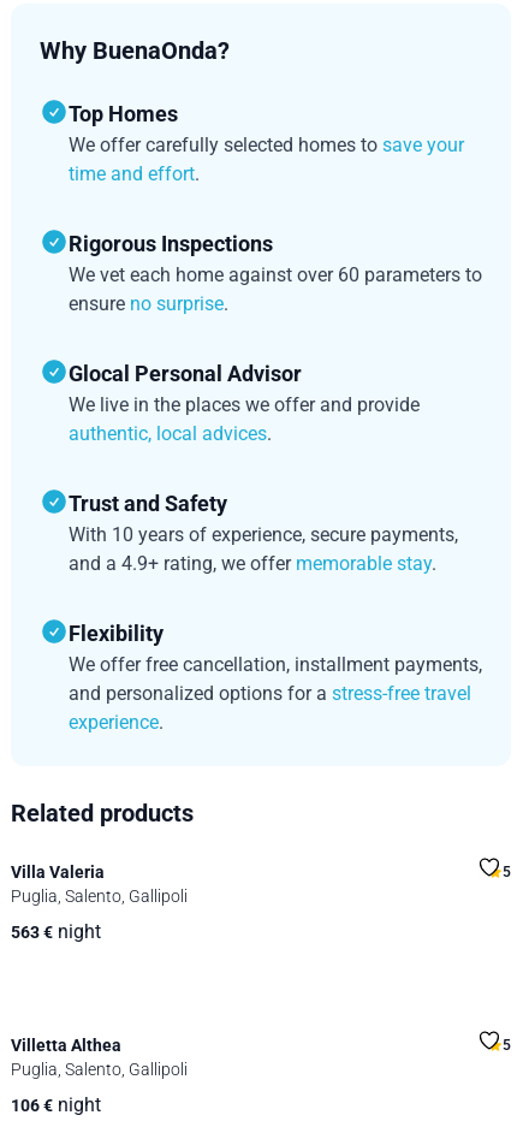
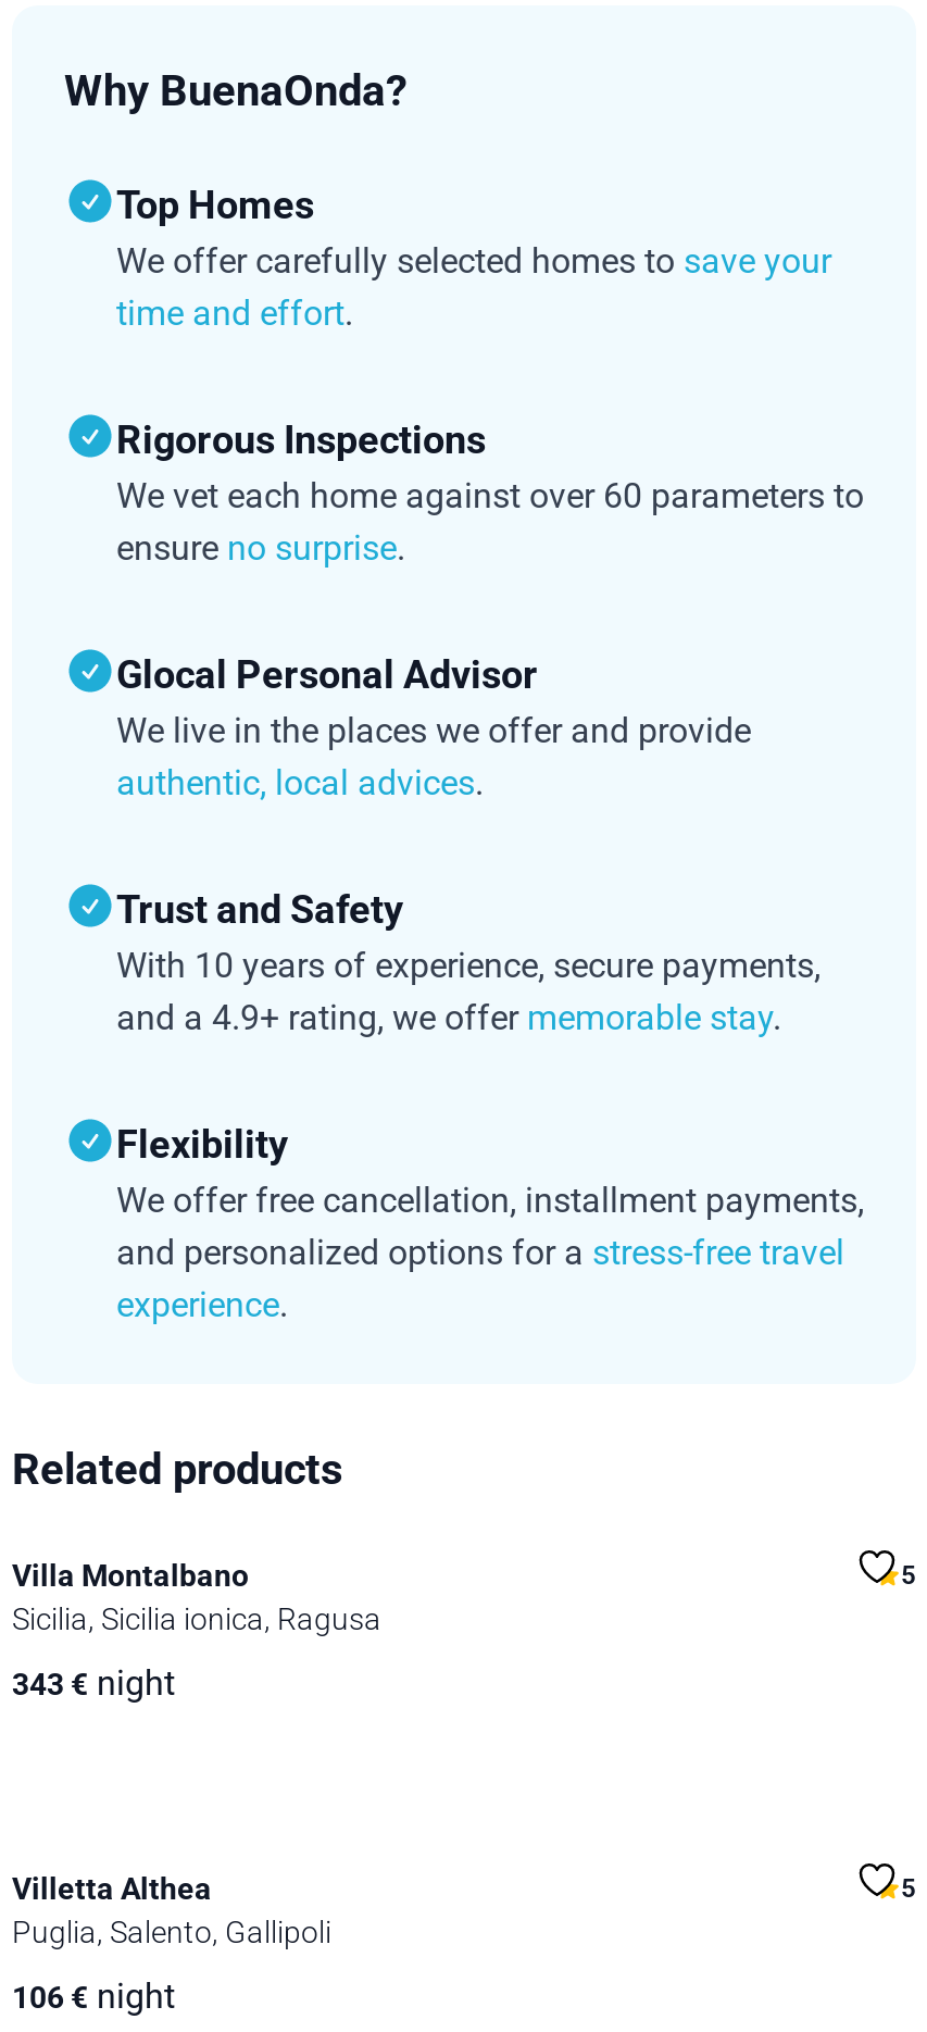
[11,863,105,882] Villa Valeria -> [12,1559,249,1594] Villa Montalbano
[11,887,188,906] Puglia, Salento, Gallipoli -> [12,1603,381,1637] Sicilia, Sicilia ionica, Ragusa
[11,921,101,944] 563 € night -> [12,1663,175,1705] 343 € night

